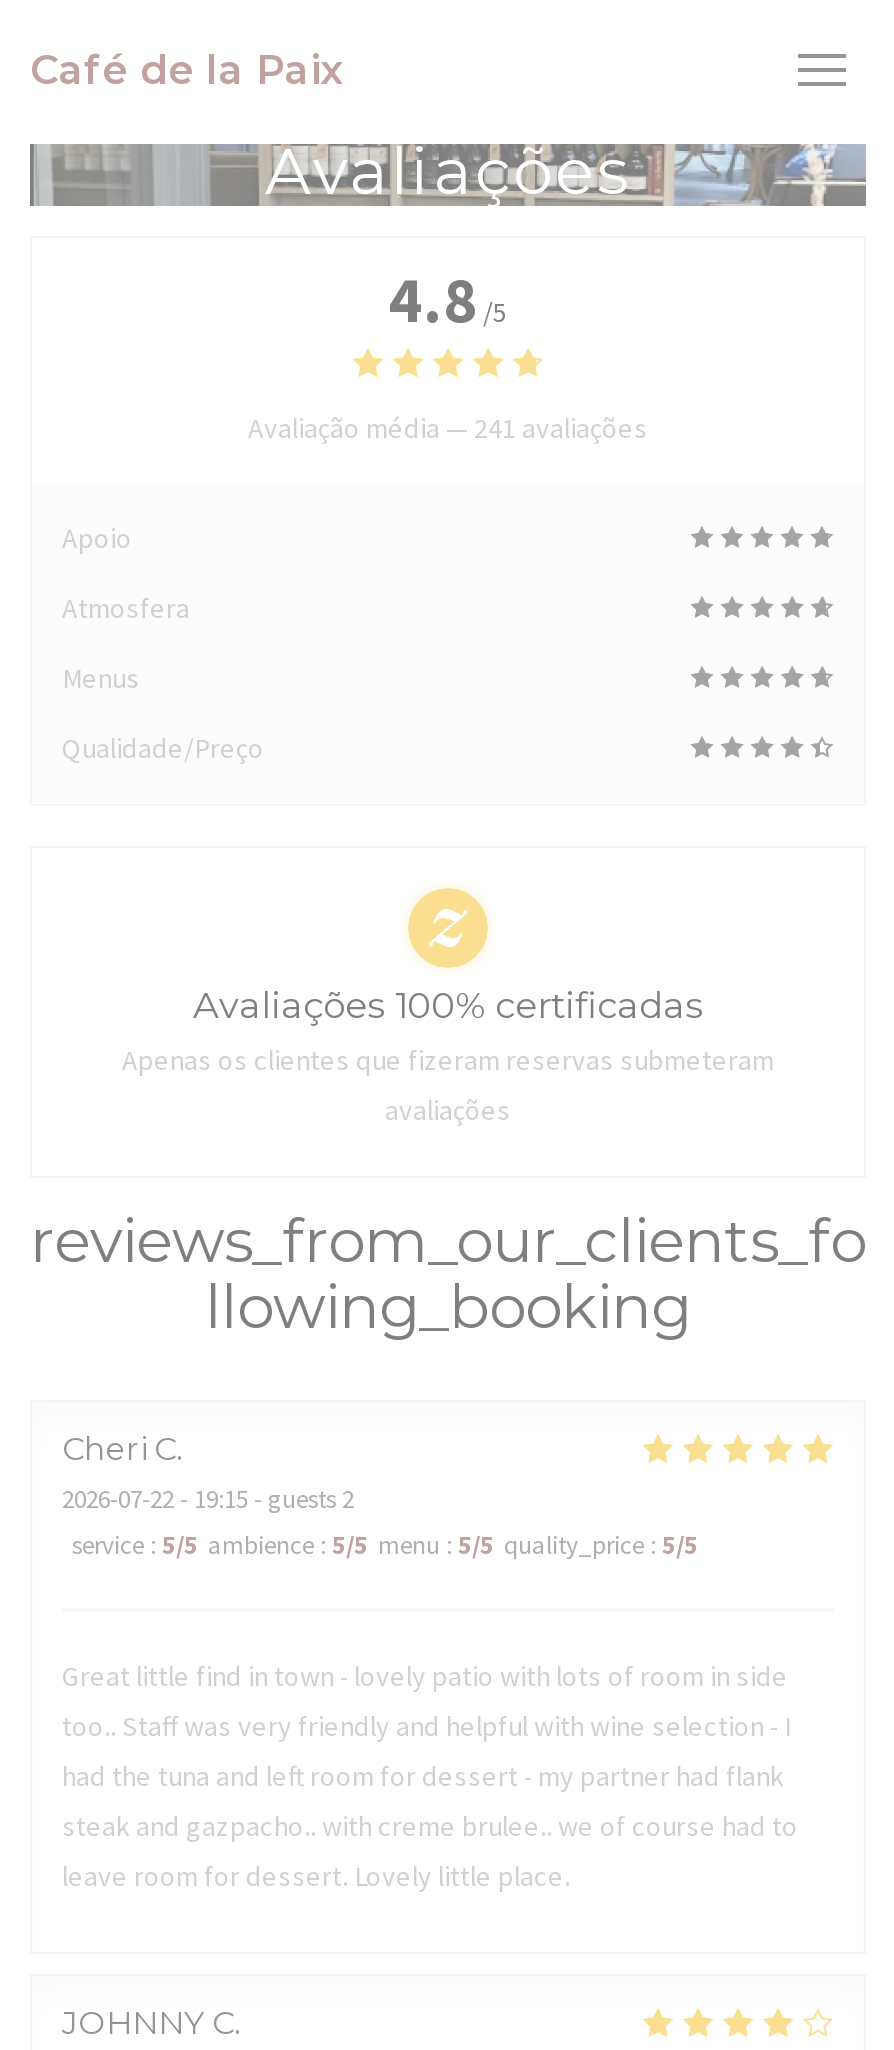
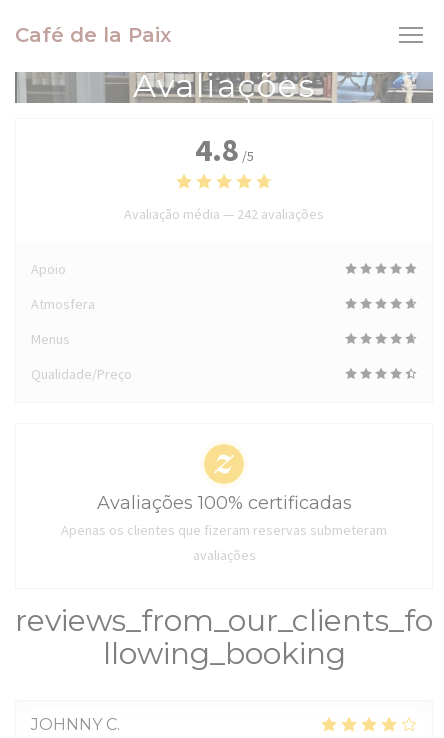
[248,410,648,446] Avaliação média — 241 avaliações -> [124,205,324,223] Avaliação média — 242 avaliações
[62,1430,698,1562] Cheri C | 2026-07-22 - 19:15 - guests 2 | service: 5/5 ambience: 5/5 menu: 5/5 quality_price: 5/5 -> none
[62,1658,798,1894] Great little find in town - lovely patio with lots of room in side | too.. Staff was very friendly and helpful with wine selection - I | had the tuna and left room for dessert - my partner had flank | steak and gazpacho.. with creme brulee.. we of course had to | leave room for dessert. Lovely little place. -> none

